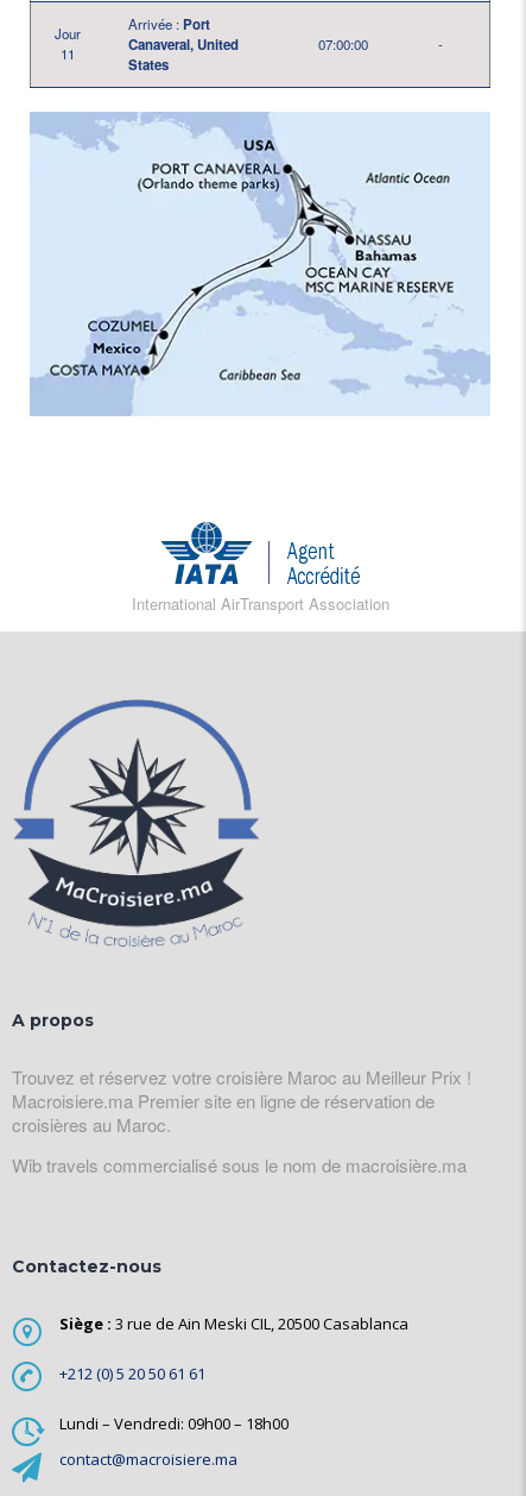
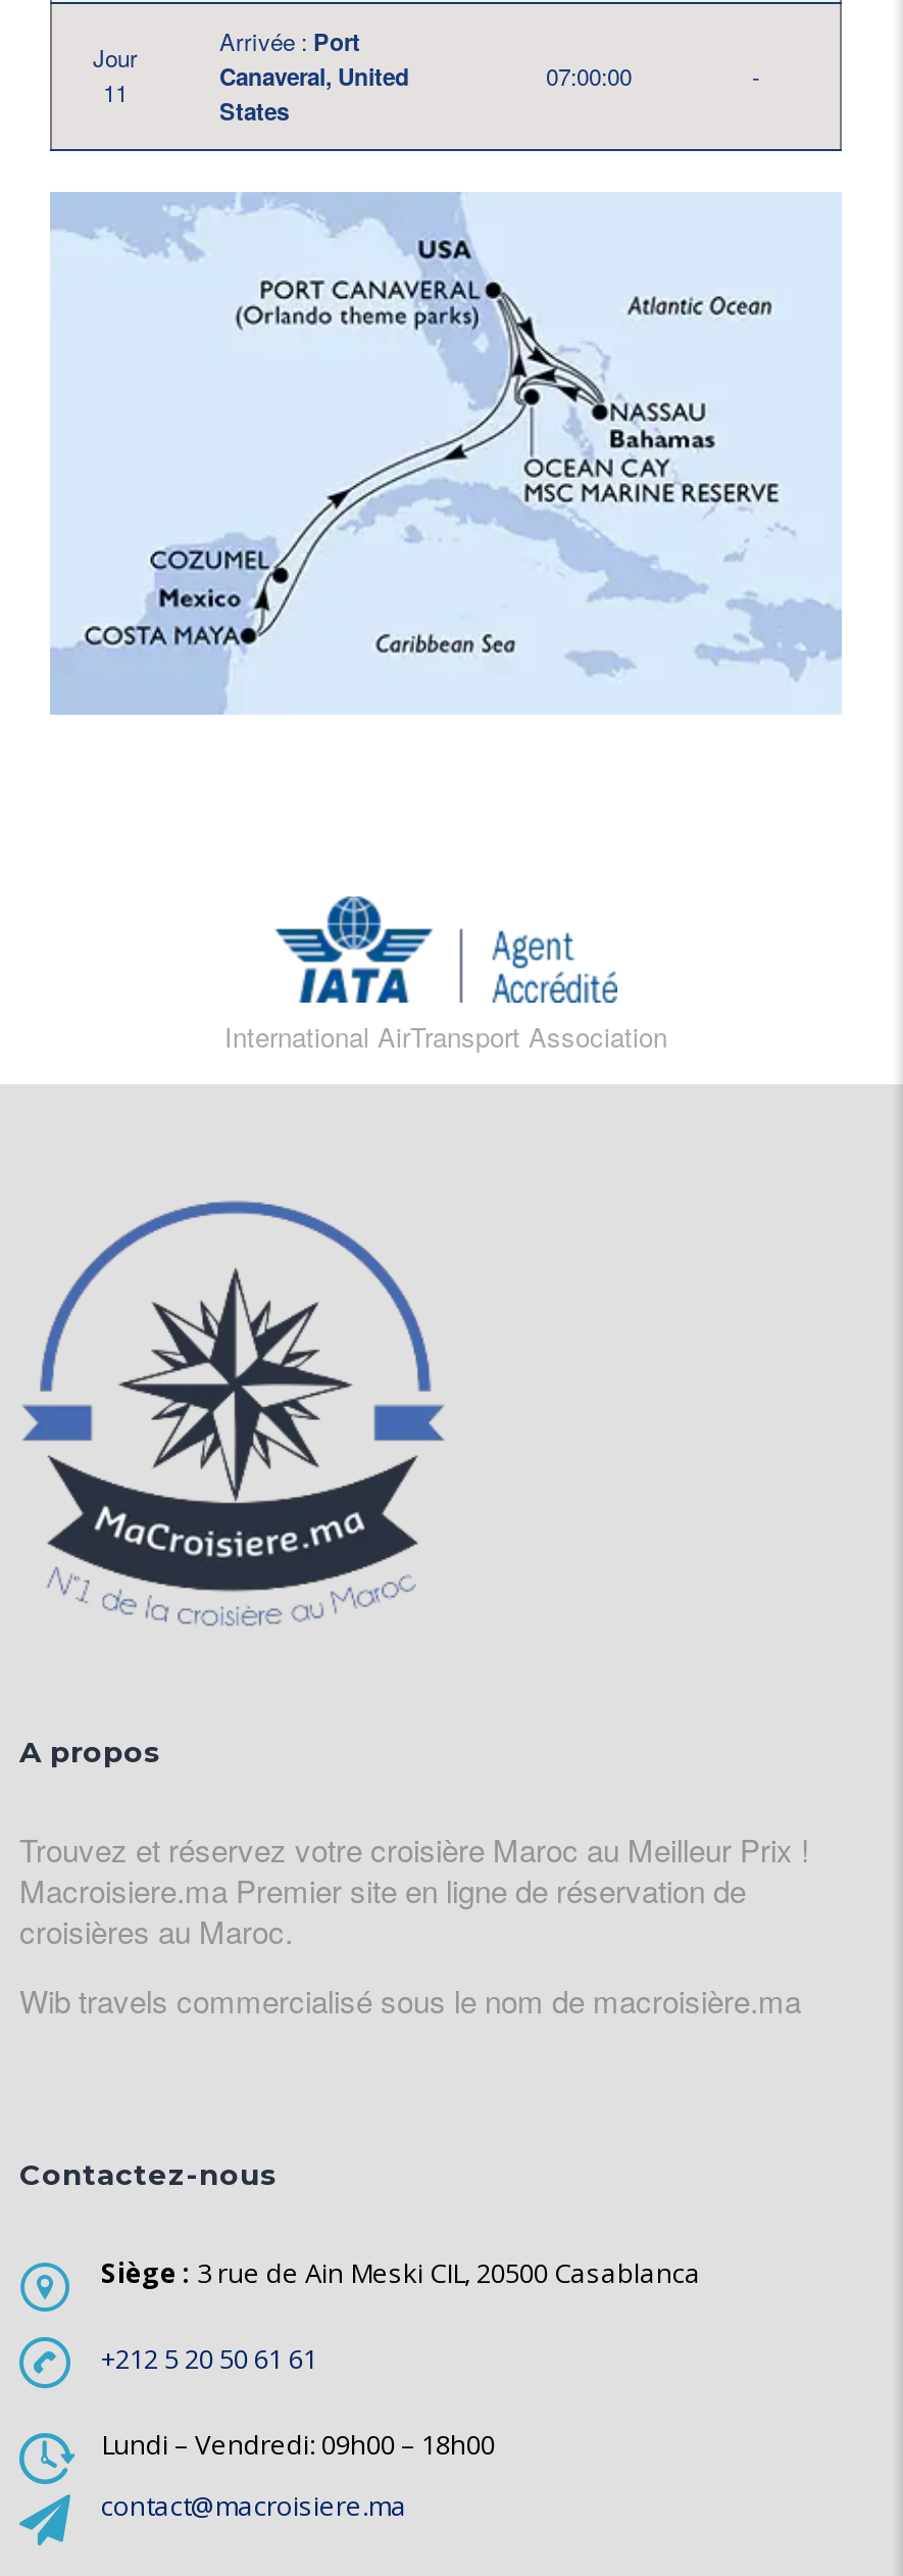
[59,1363,205,1384] +212 (0) 5 20 50 61 61 -> [101,2340,317,2376] +212 5 20 50 61 61

